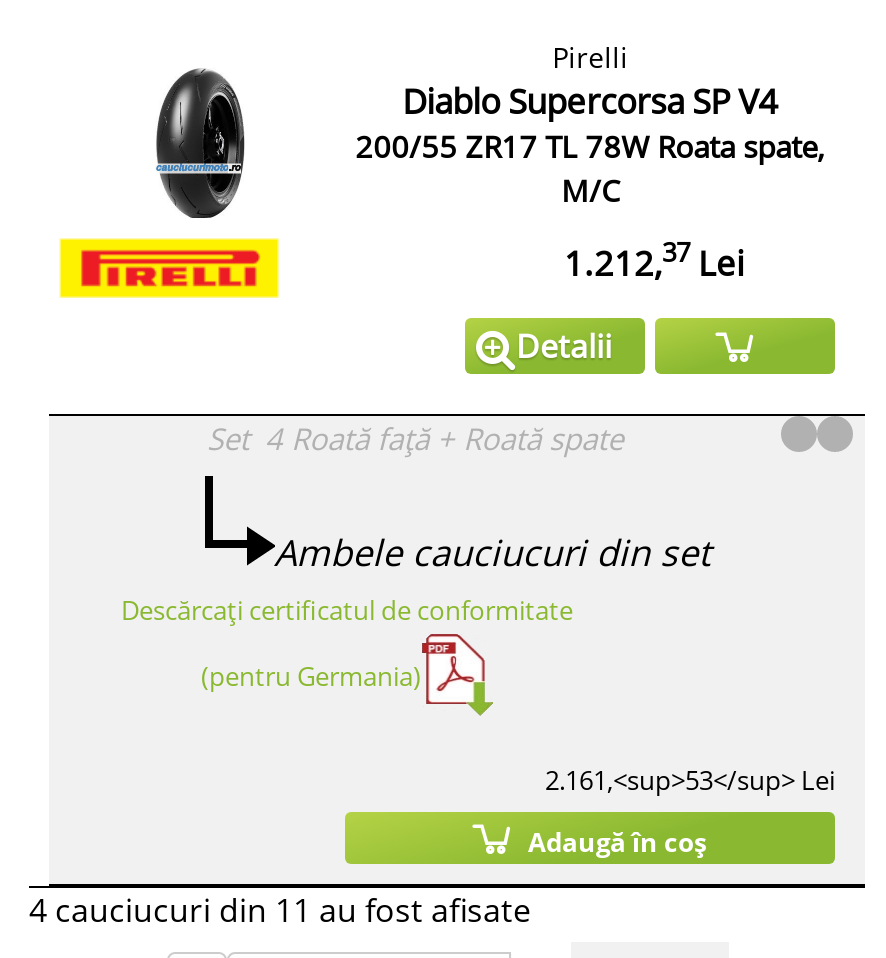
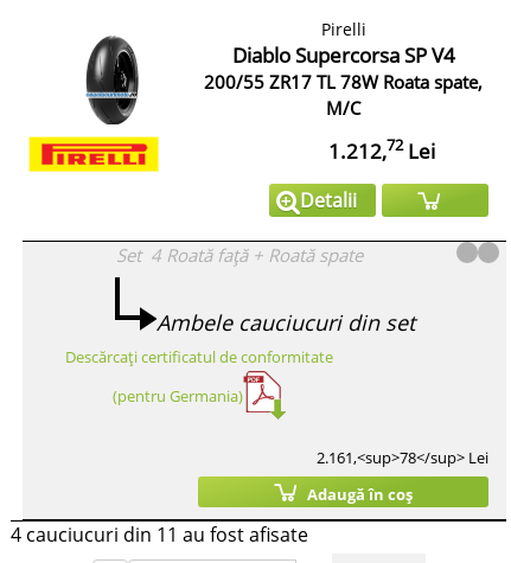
[564,235,744,285] 1.212,37 Lei -> [328,134,435,164] 1.212,72 Lei
[545,763,835,799] 2.161,<sup>53</sup> Lei -> [317,447,488,469] 2.161,<sup>78</sup> Lei

